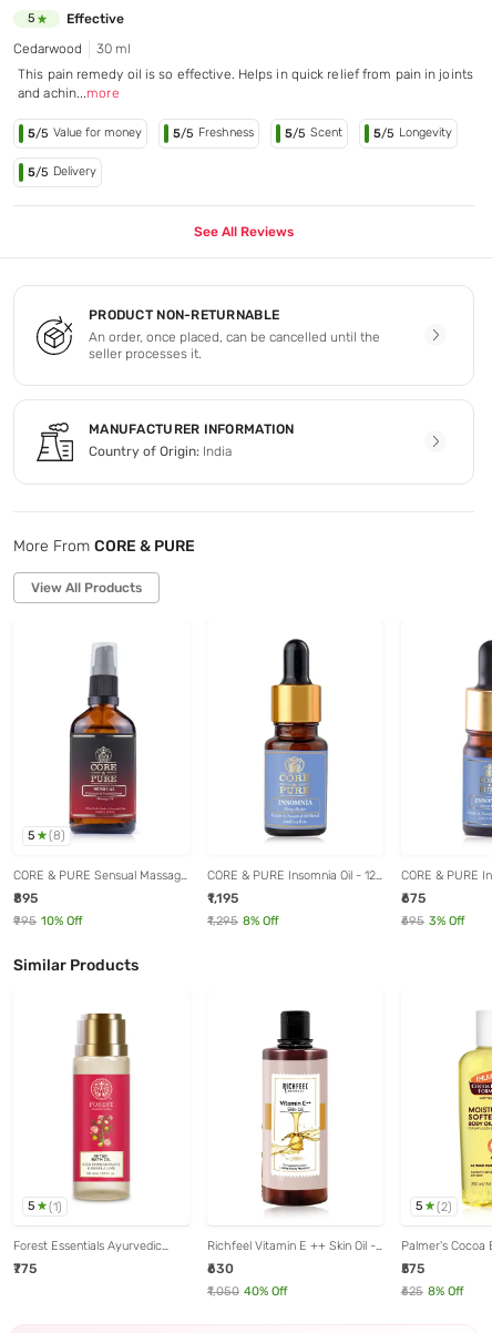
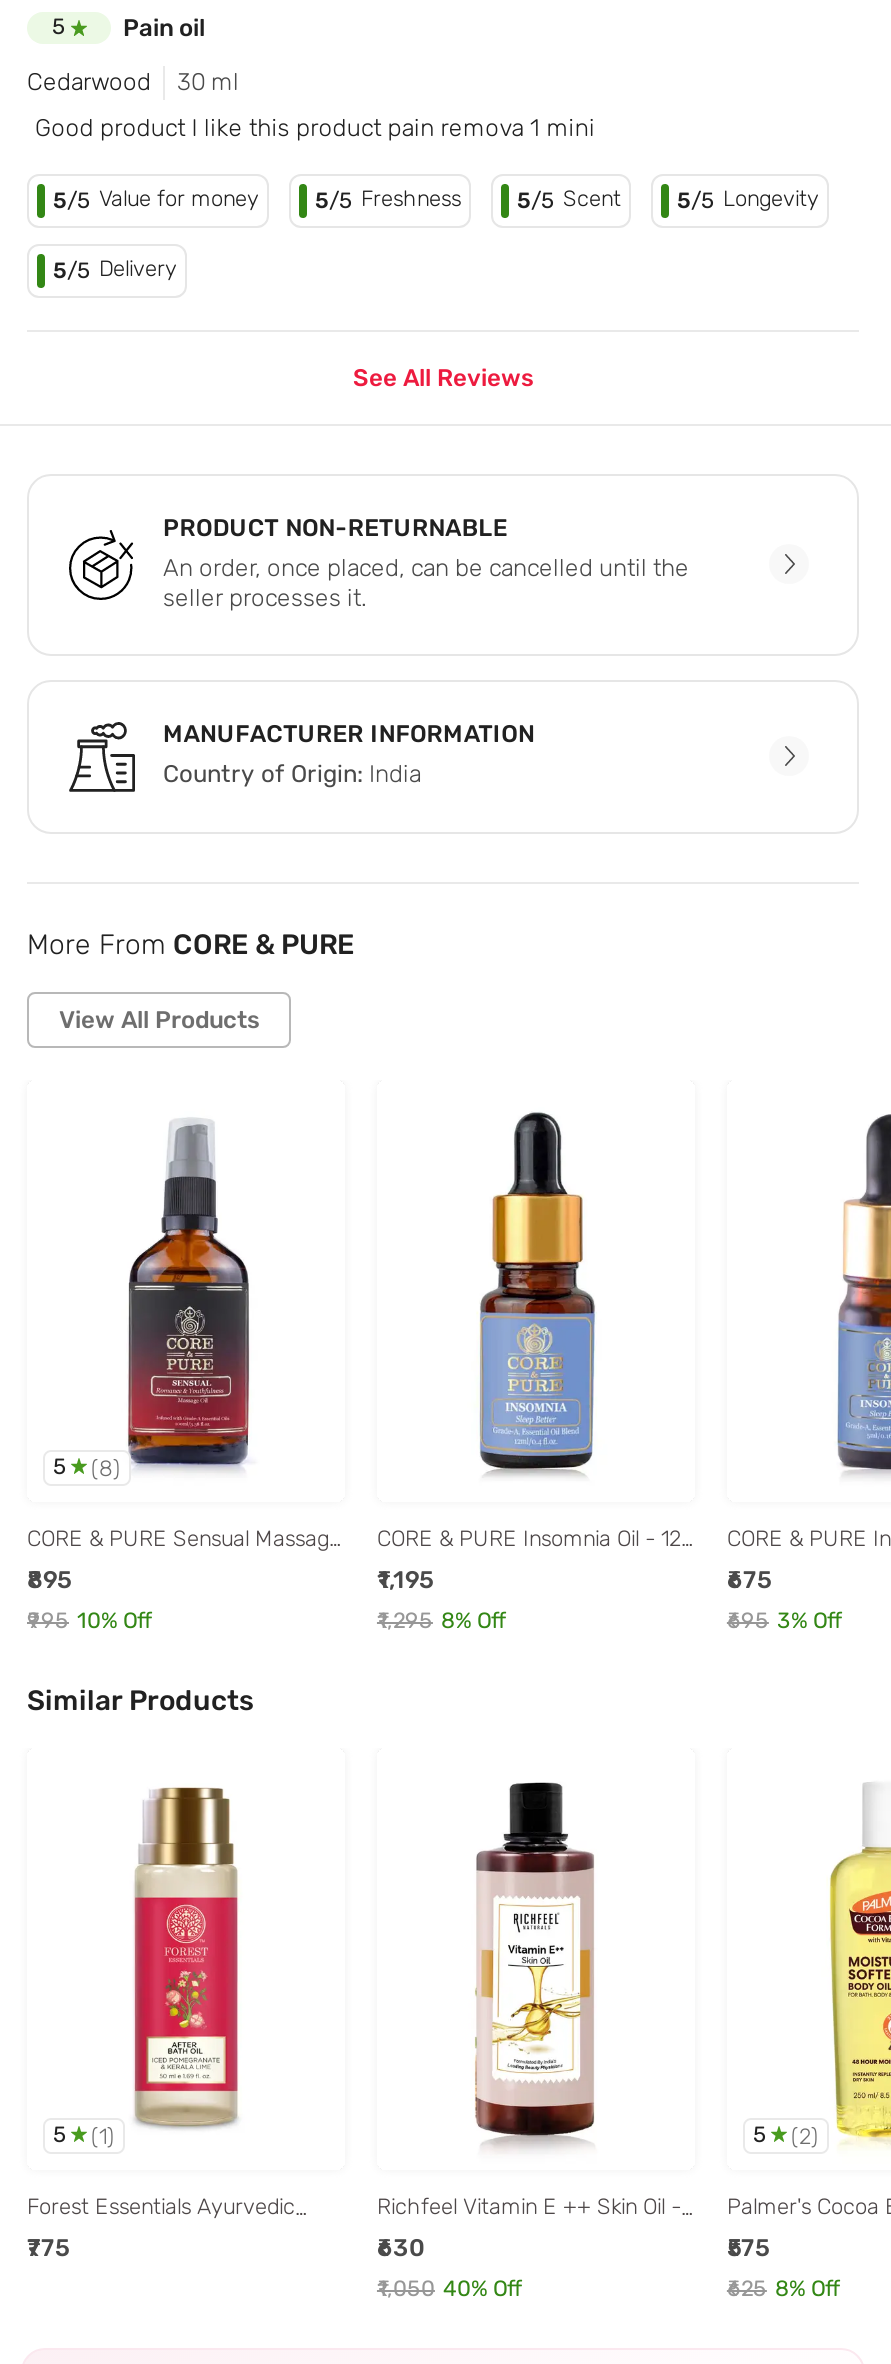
[66,11,124,26] Effective -> [123,13,205,41] Pain oil
[18,66,473,100] This pain remedy oil is so effective. Helps in quick relief from pain in joints | and achin... more -> [35,113,595,141] Good product I like this product pain remova 1 mini

